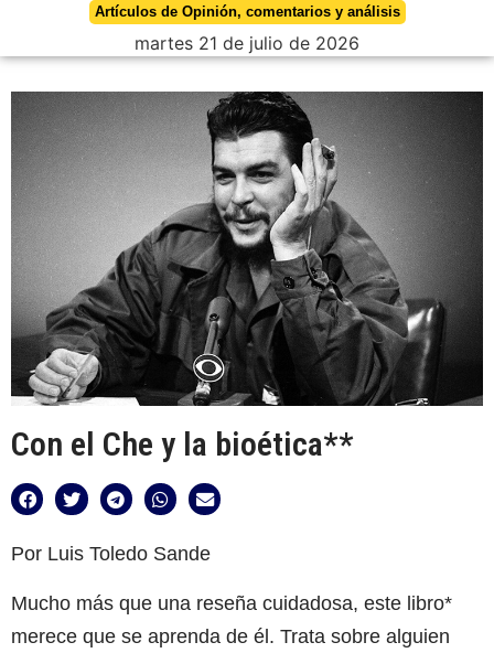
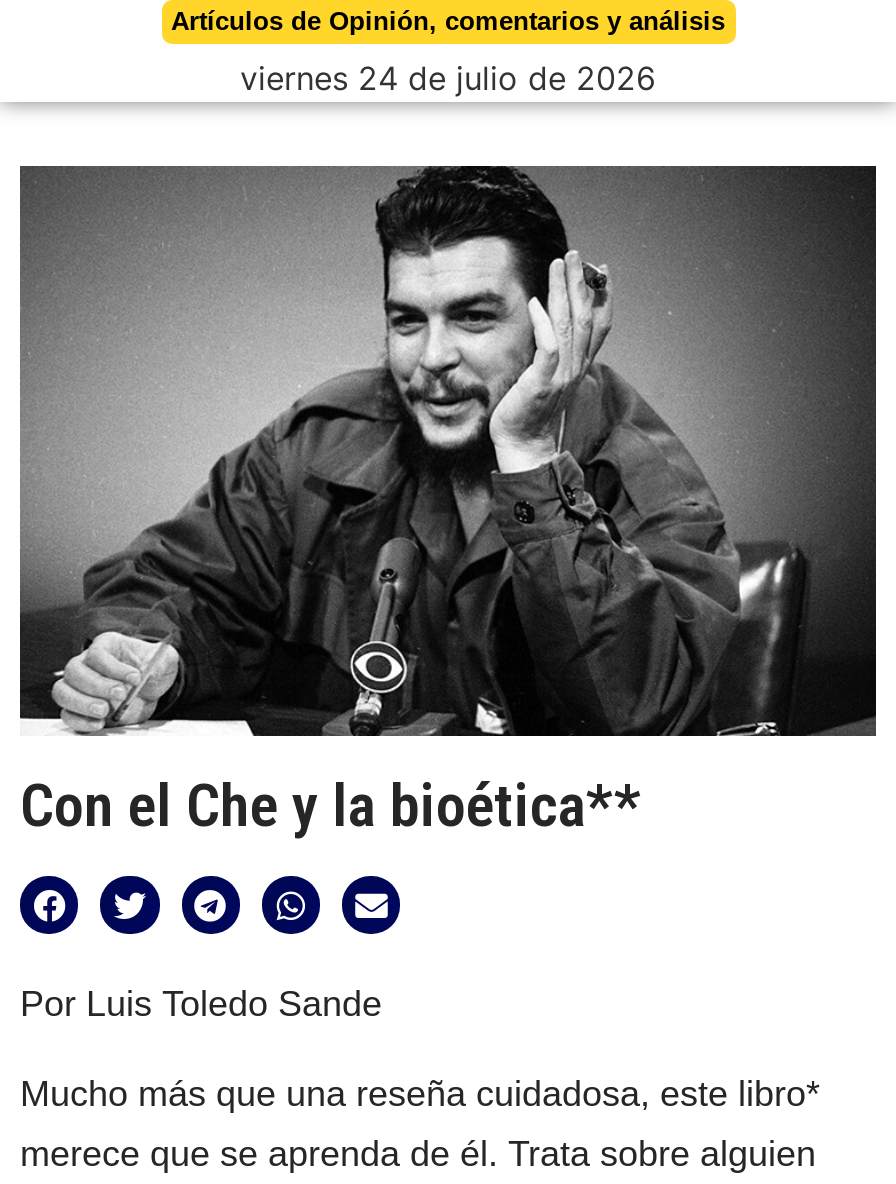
[135,32,359,54] martes 21 de julio de 2026 -> [240,58,656,98] viernes 24 de julio de 2026

